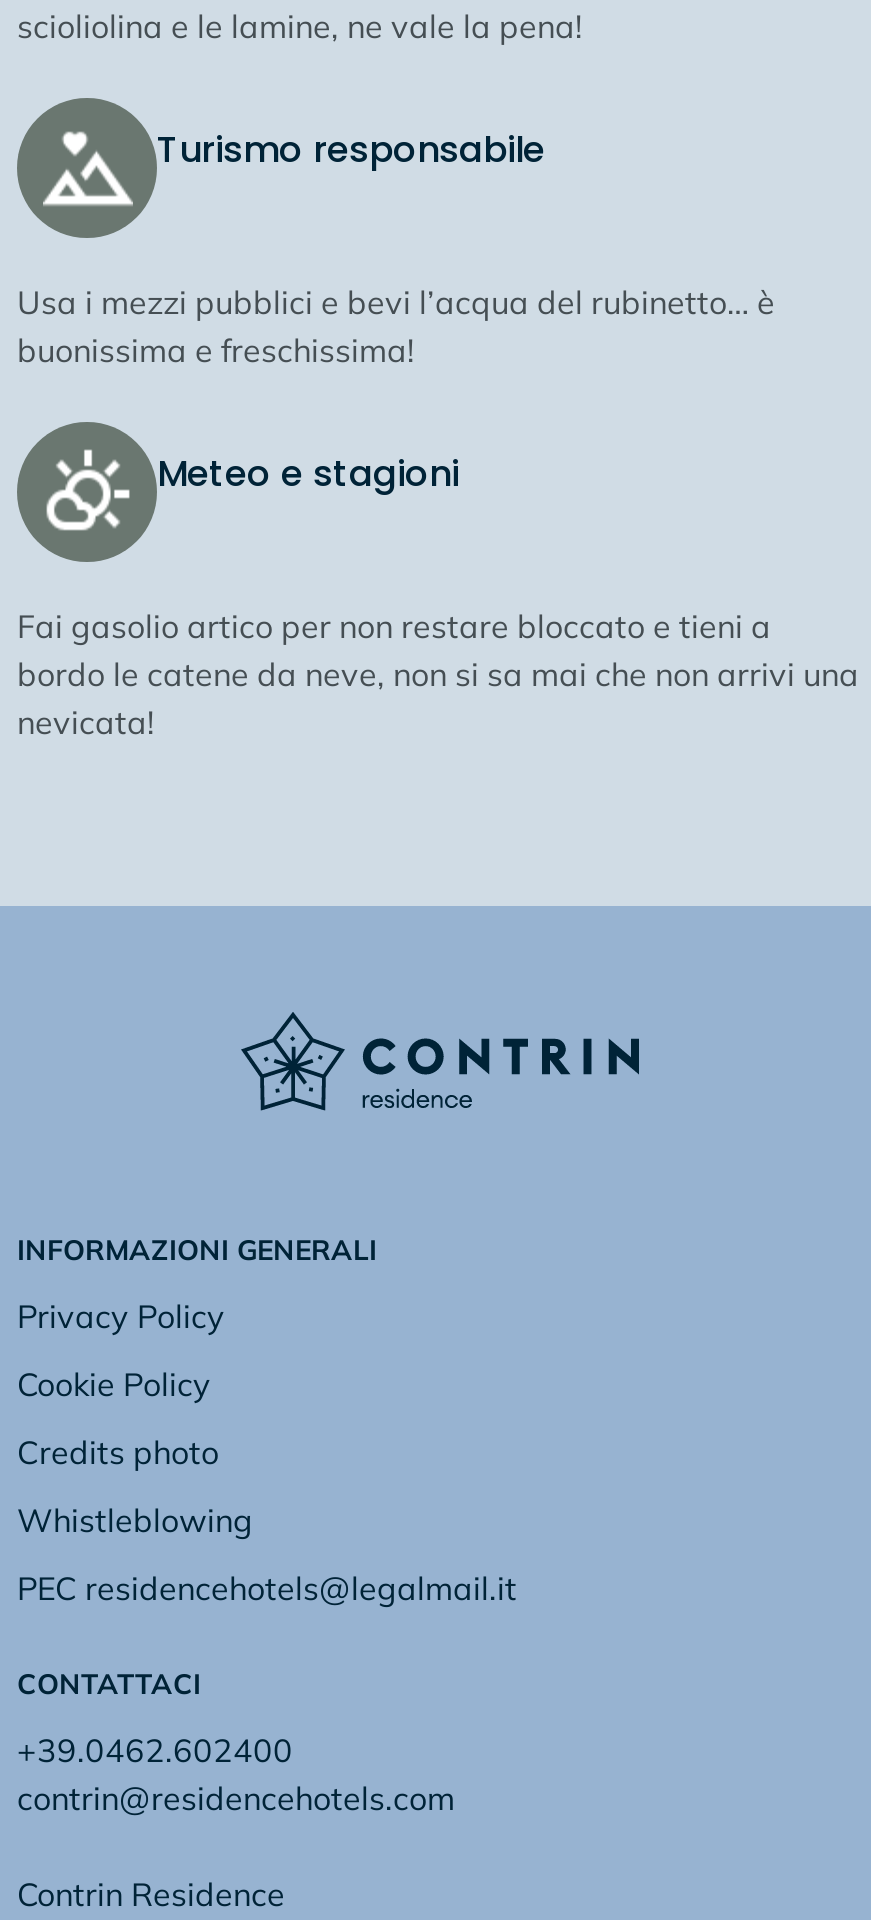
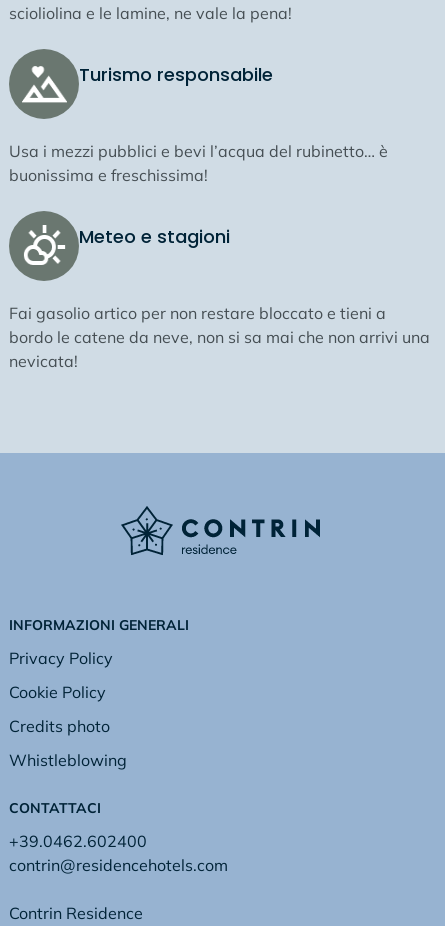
[17,1568,517,1608] PEC residencehotels@legalmail.it -> none

